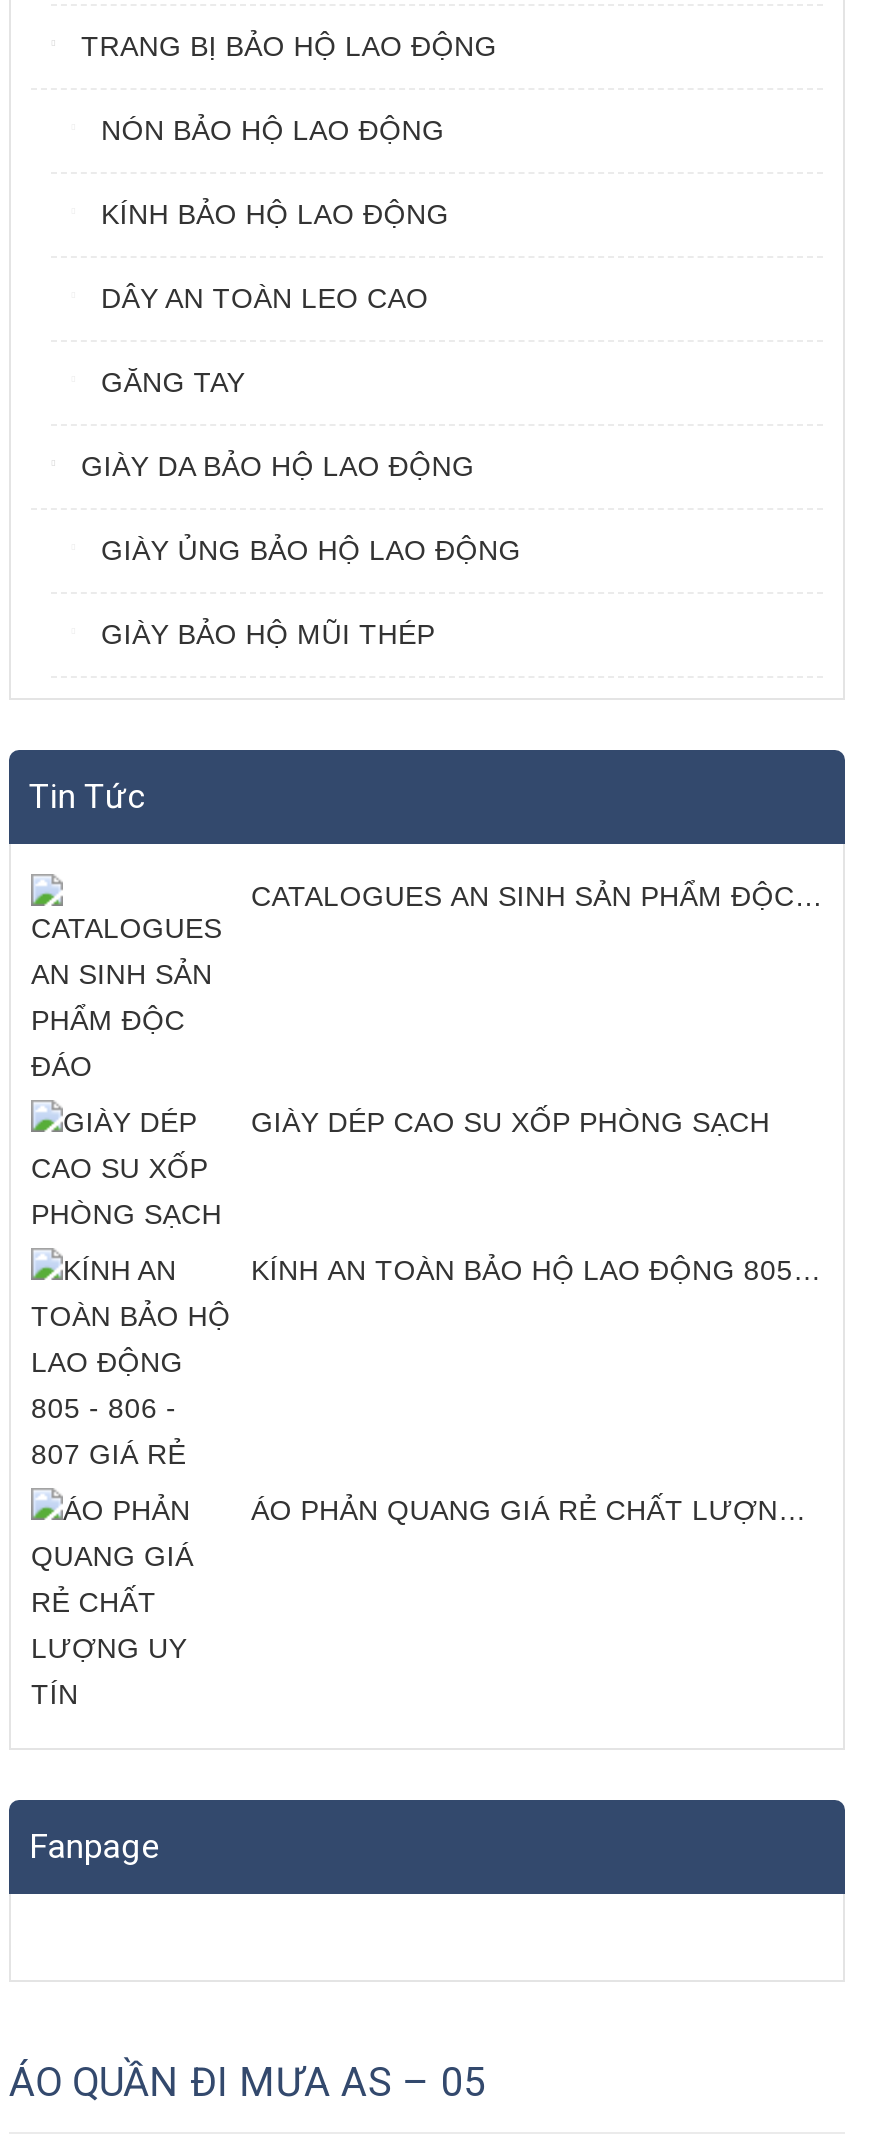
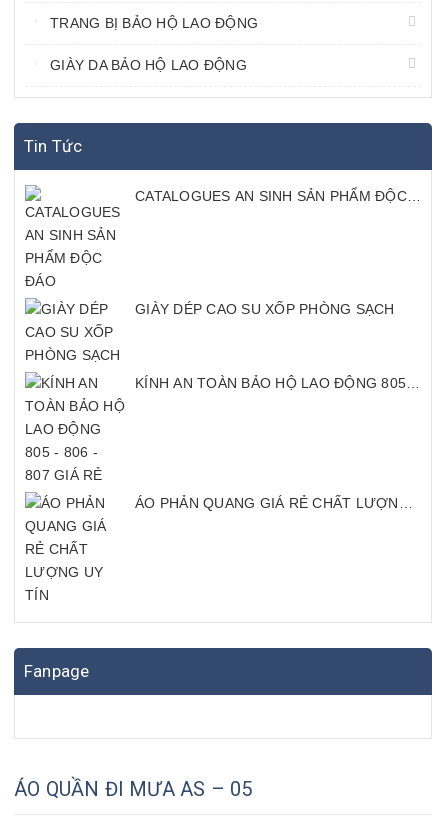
[101,114,449,398] NÓN BẢO HỘ LAO ĐỘNG | KÍNH BẢO HỘ LAO ĐỘNG | DÂY AN TOÀN LEO CAO | GĂNG TAY -> none
[101,534,521,650] GIÀY ỦNG BẢO HỘ LAO ĐỘNG | GIÀY BẢO HỘ MŨI THÉP -> none

